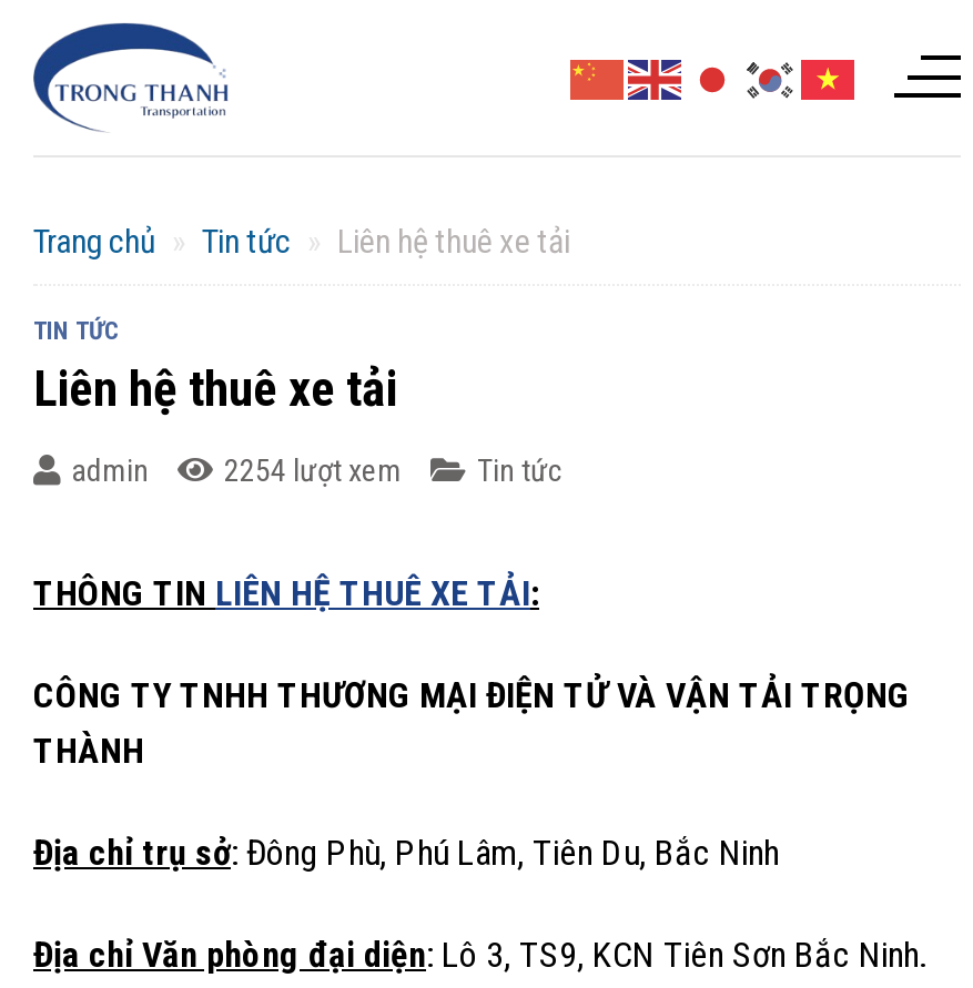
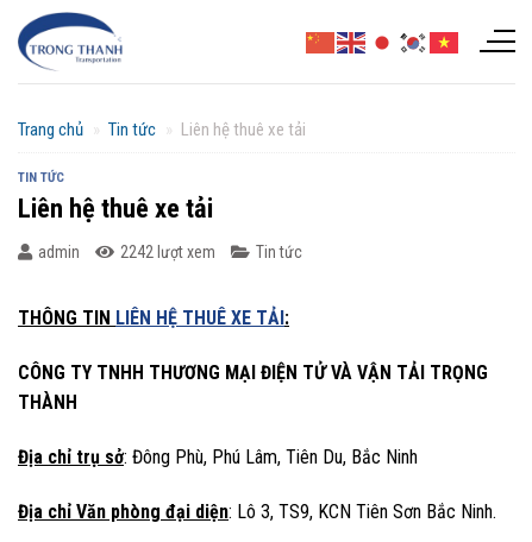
[224,452,402,487] 2254 lượt xem -> [120,242,215,261] 2242 lượt xem

